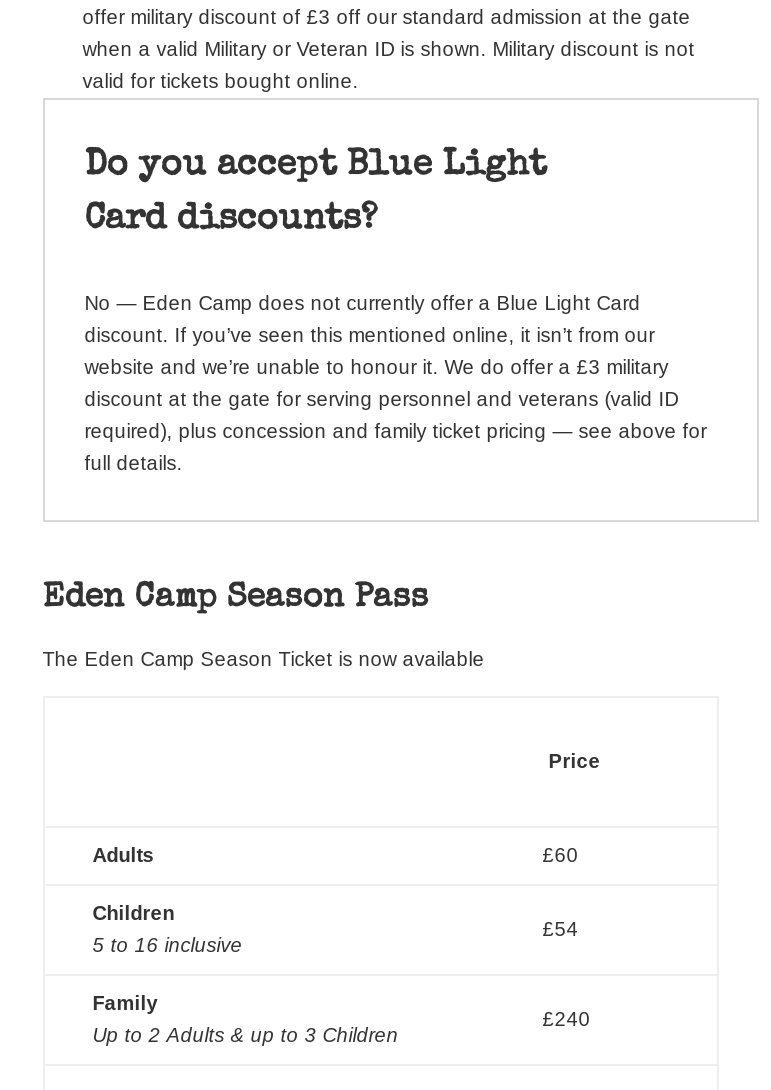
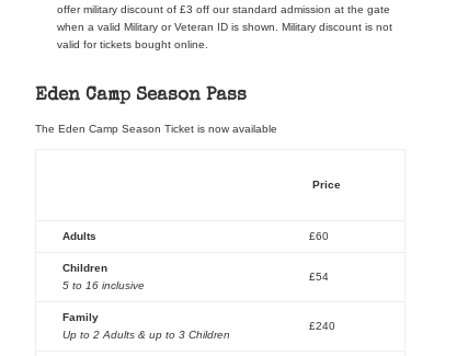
[85,149,707,475] Do you accept Blue Light | Card discounts? | No — Eden Camp does not currently offer a Blue Light Card | discount. If you’ve seen this mentioned online, it isn’t from our | website and we’re unable to honour it. We do offer a £3 military | discount at the gate for serving personnel and veterans (valid ID | required), plus concession and family ticket pricing — see above for | full details. -> none

